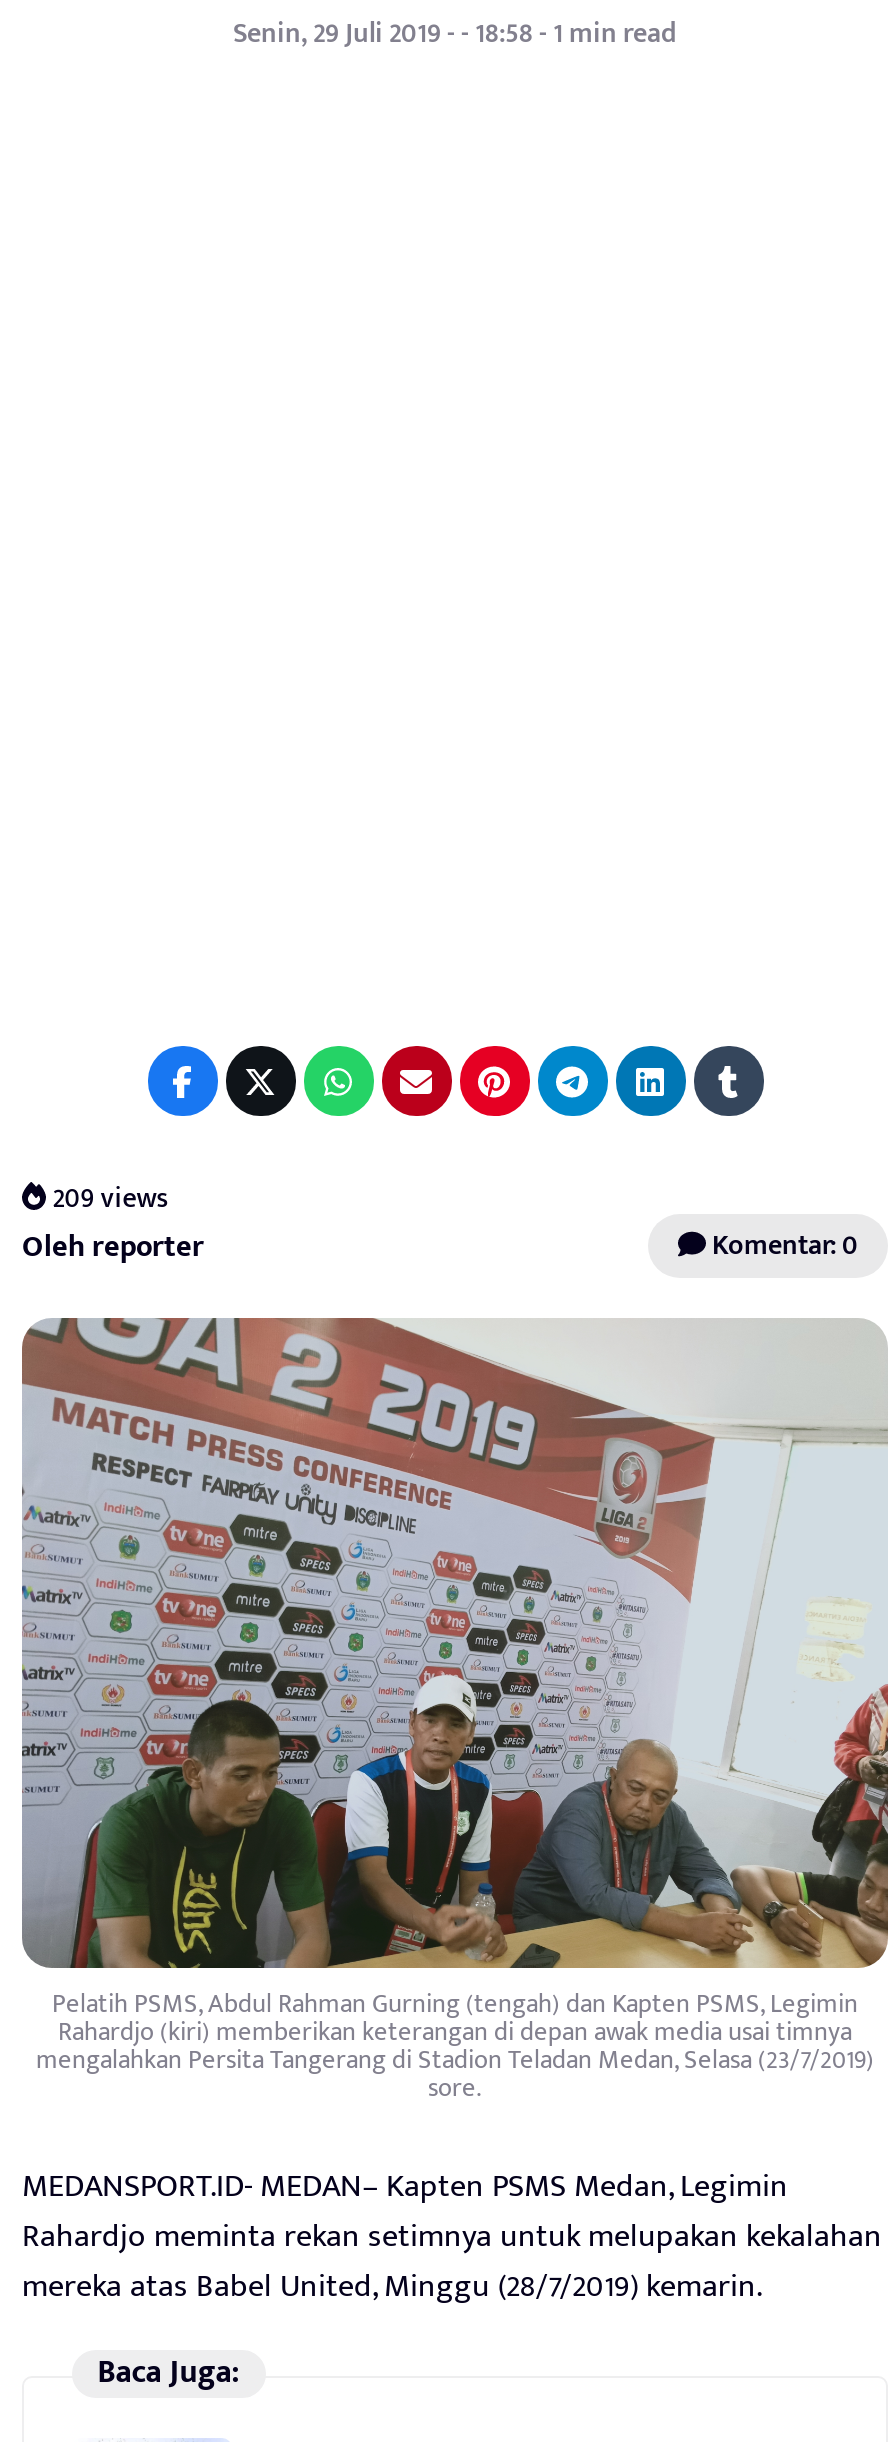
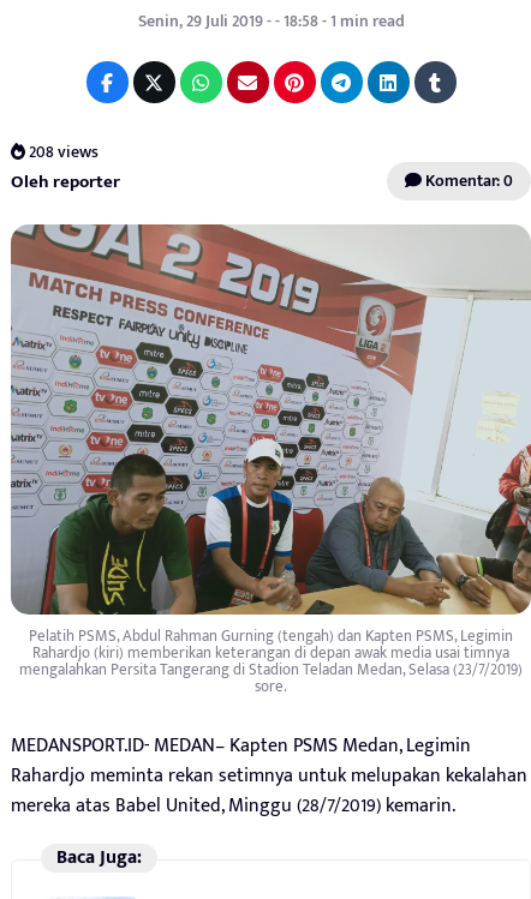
[46,1174,168,1220] 209 views -> [25,138,99,166] 208 views

